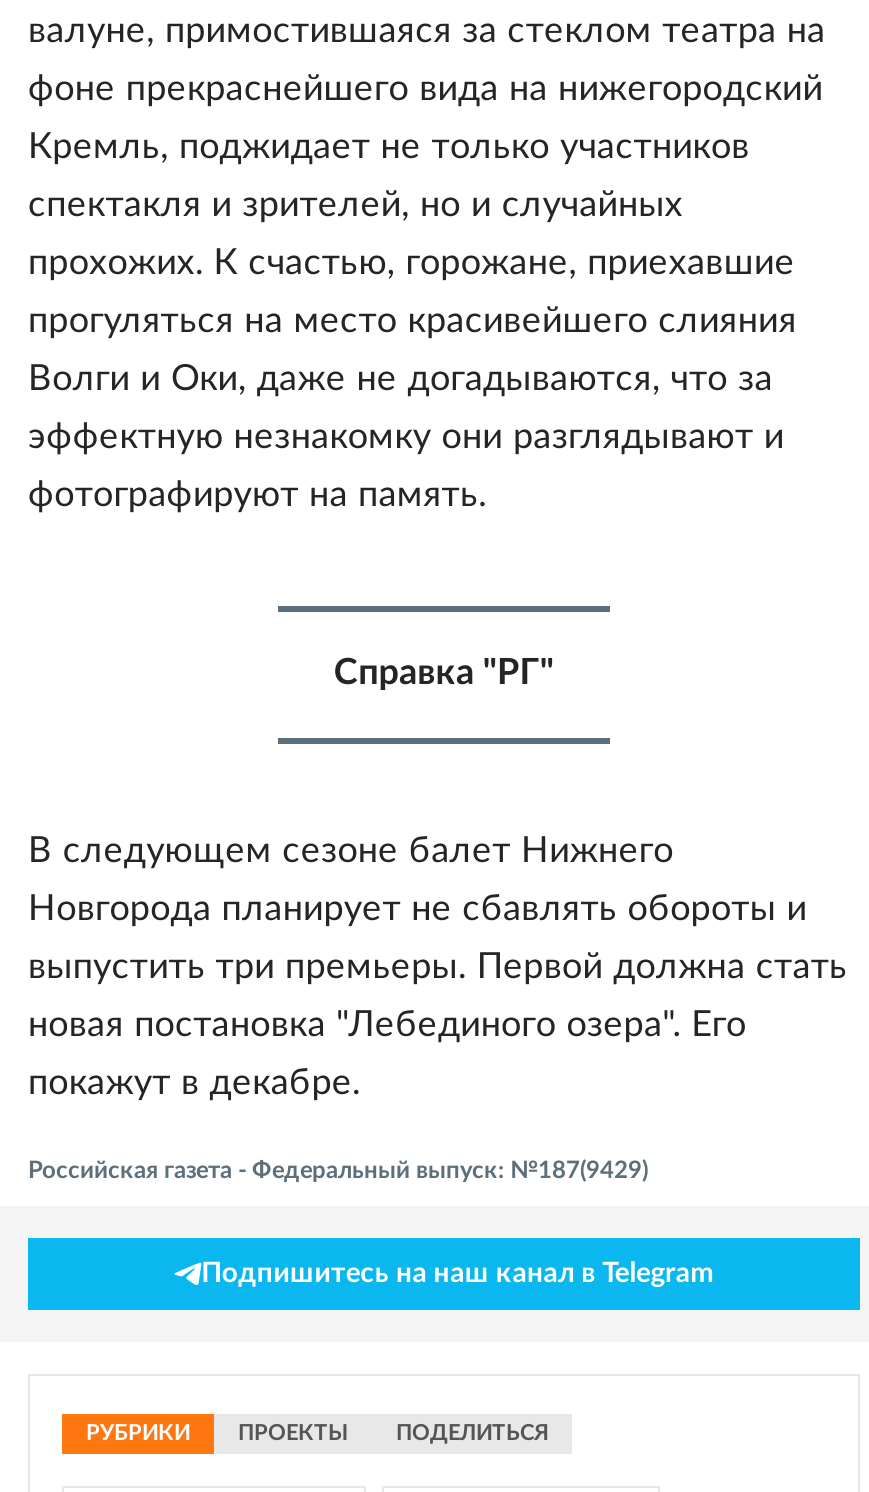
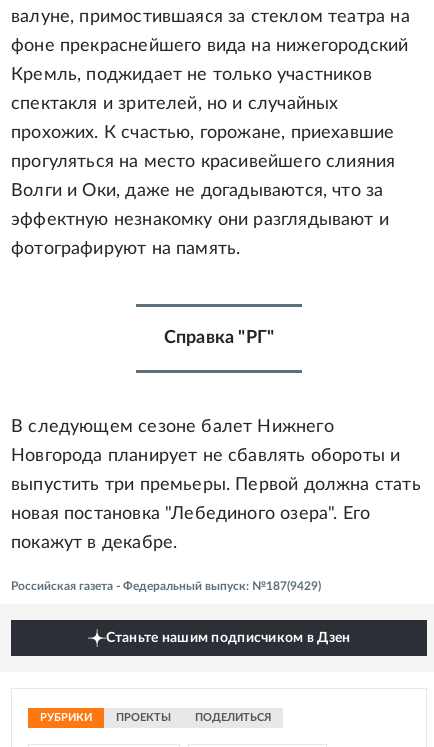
[201,1261,715,1289] Подпишитесь на наш канал в Telegram -> [105,631,350,645] Станьте нашим подписчиком в Дзен

